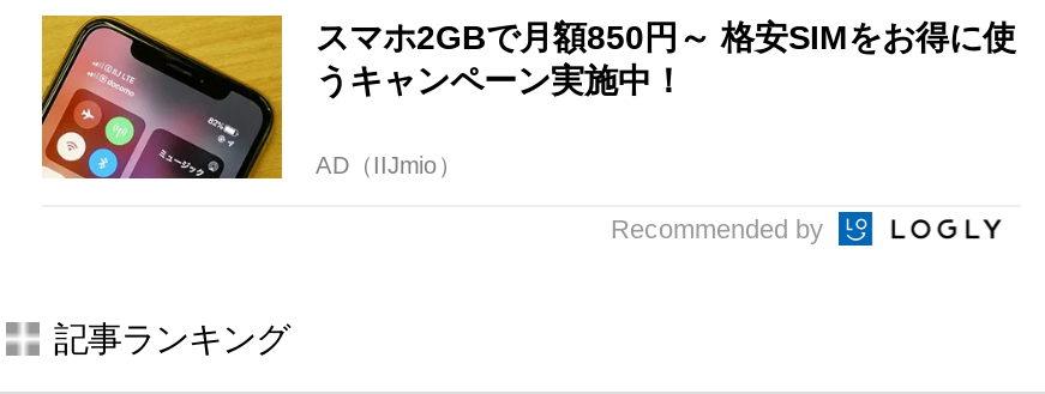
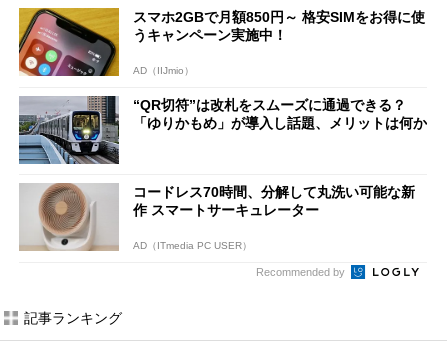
none -> [18,95,427,165] [image] | “QR切符”は改札をスムーズに通過できる？ | 「ゆりかもめ」が導入し話題、メリットは何か
none -> [19,183,415,252] [image] | コードレス70時間、分解して丸洗い可能な新 | 作 スマートサーキュレーター | AD（ITmedia PC USER）

